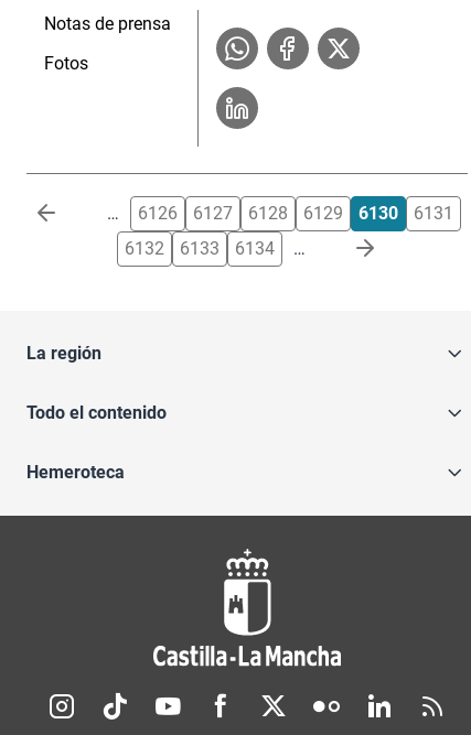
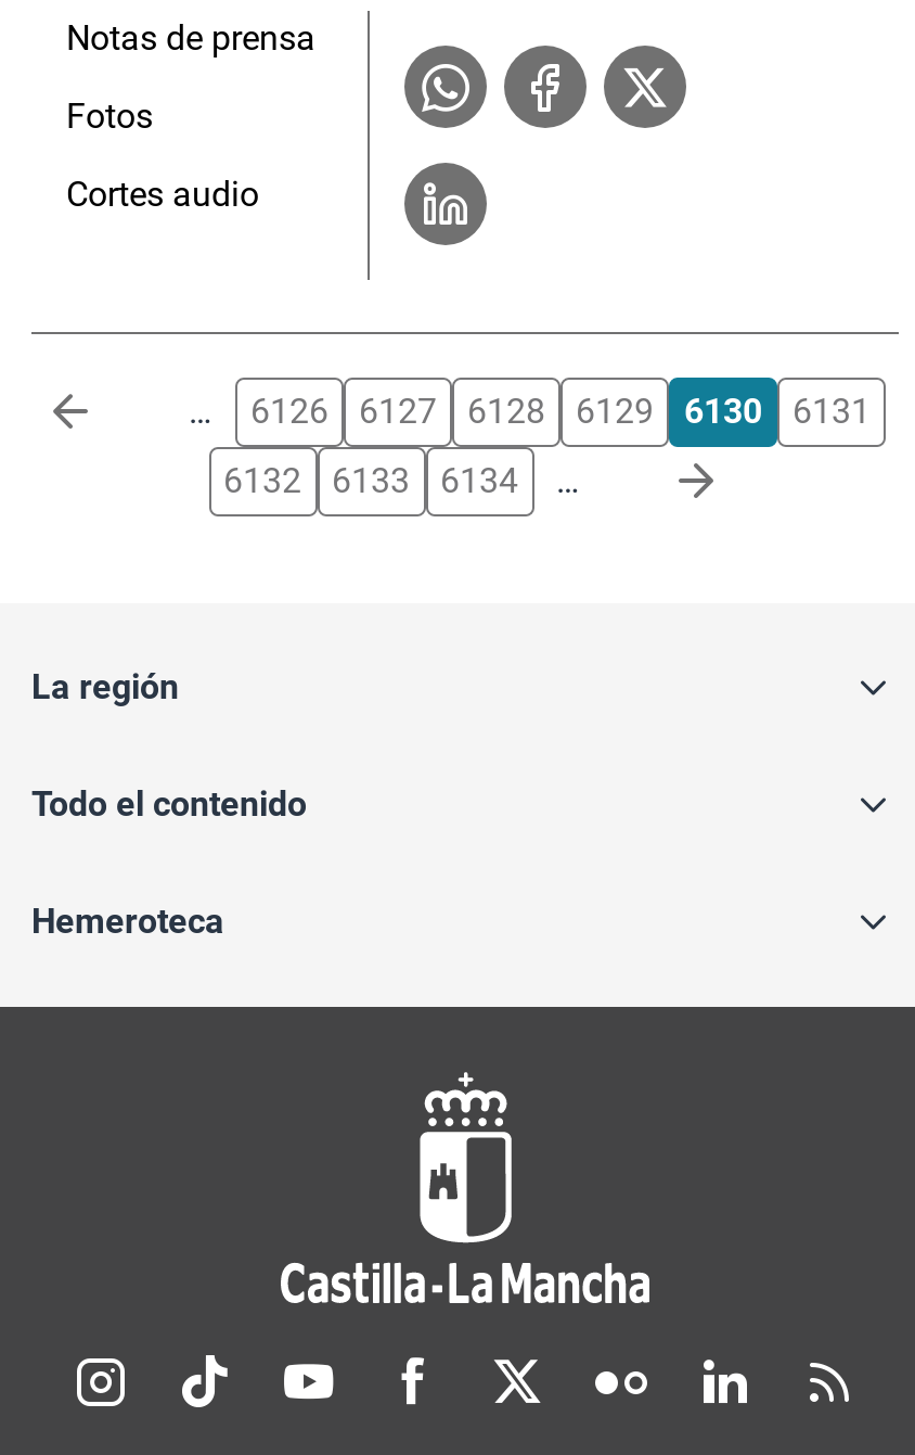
none -> [66,174,259,215] Cortes audio

